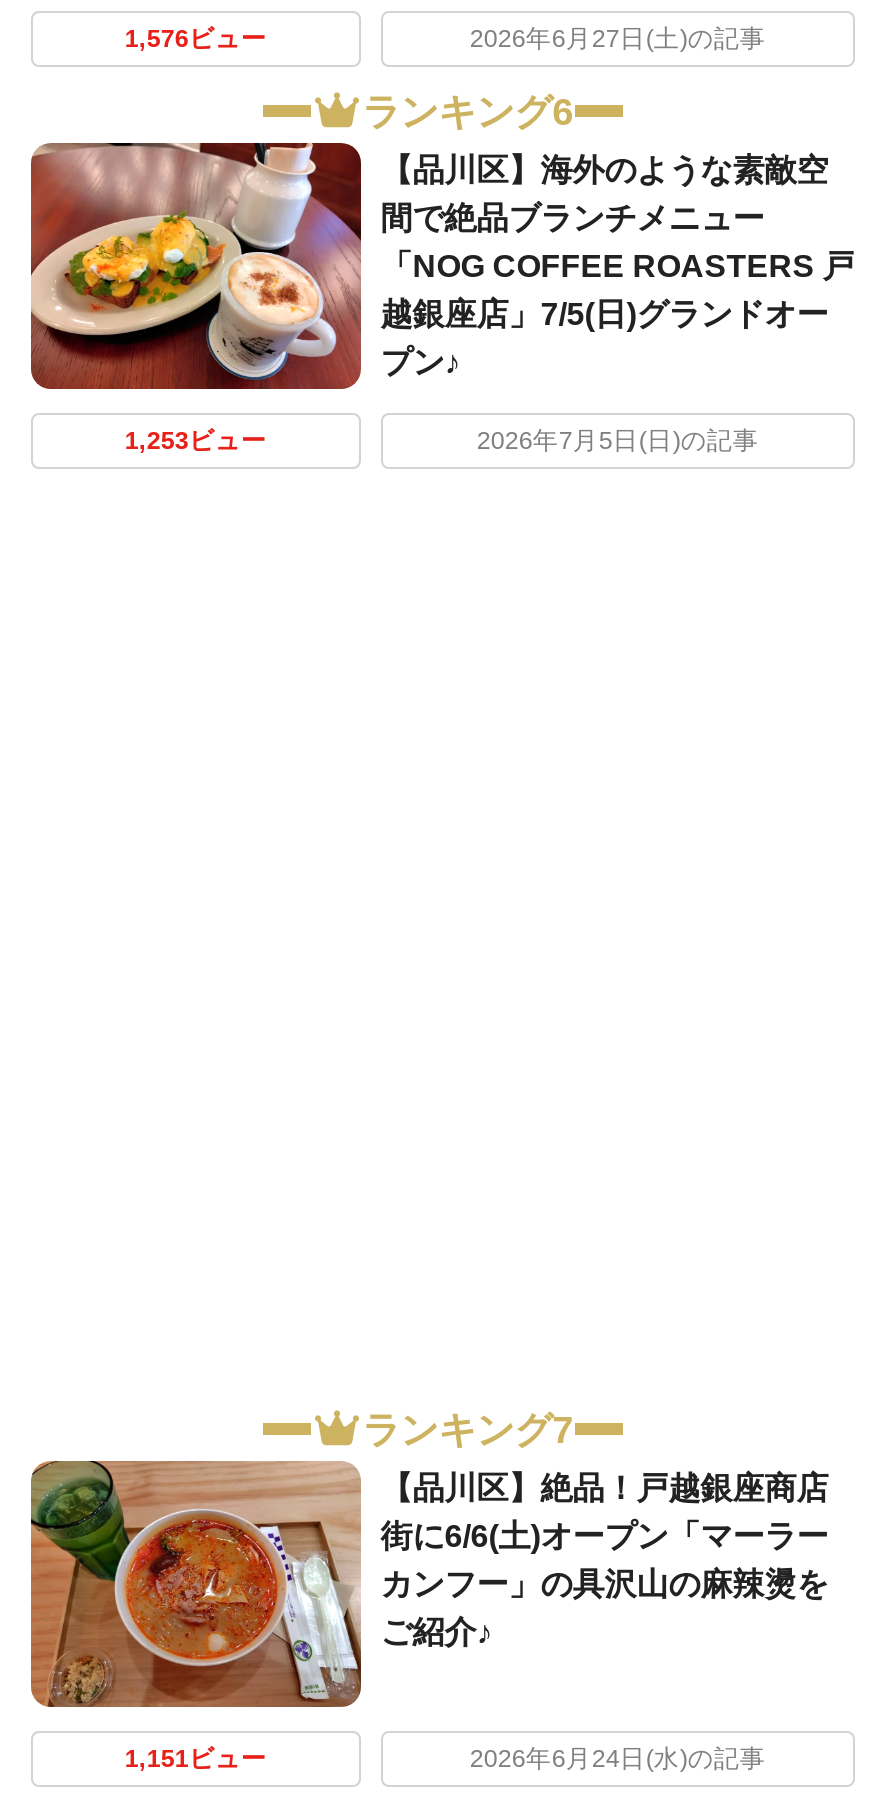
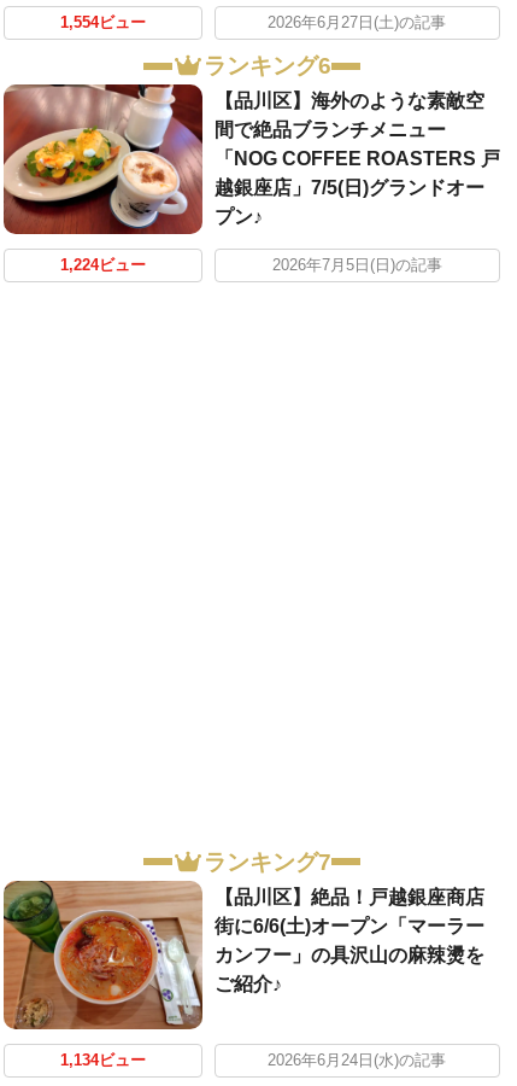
[125,25,267,53] 1,576ビュー -> [60,14,146,31] 1,554ビュー
[125,427,267,455] 1,253ビュー -> [60,257,146,274] 1,224ビュー
[125,1745,267,1773] 1,151ビュー -> [60,1053,146,1070] 1,134ビュー

